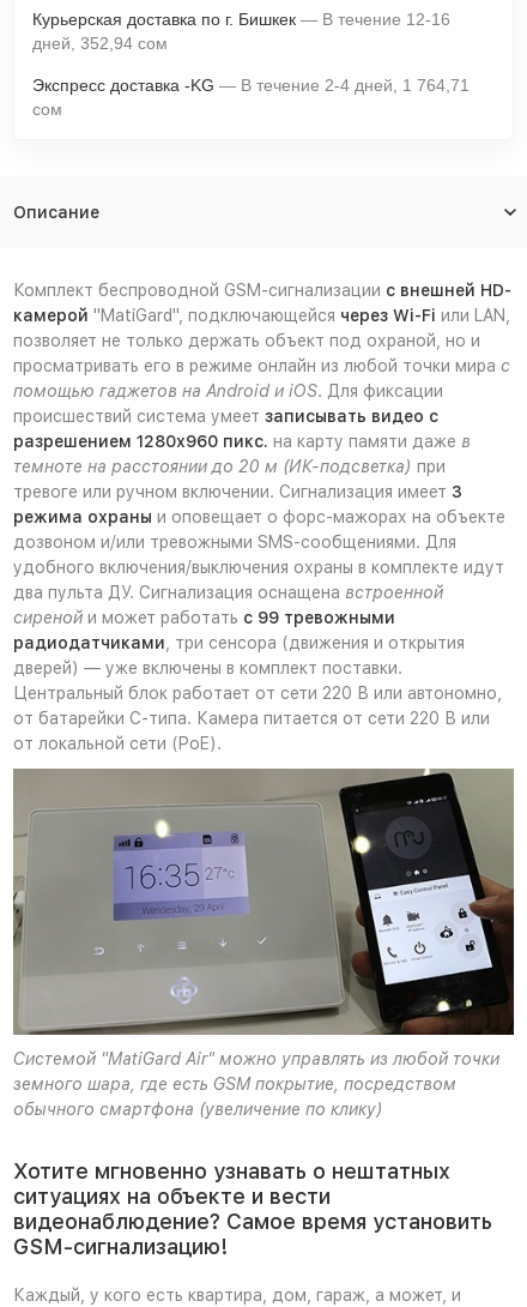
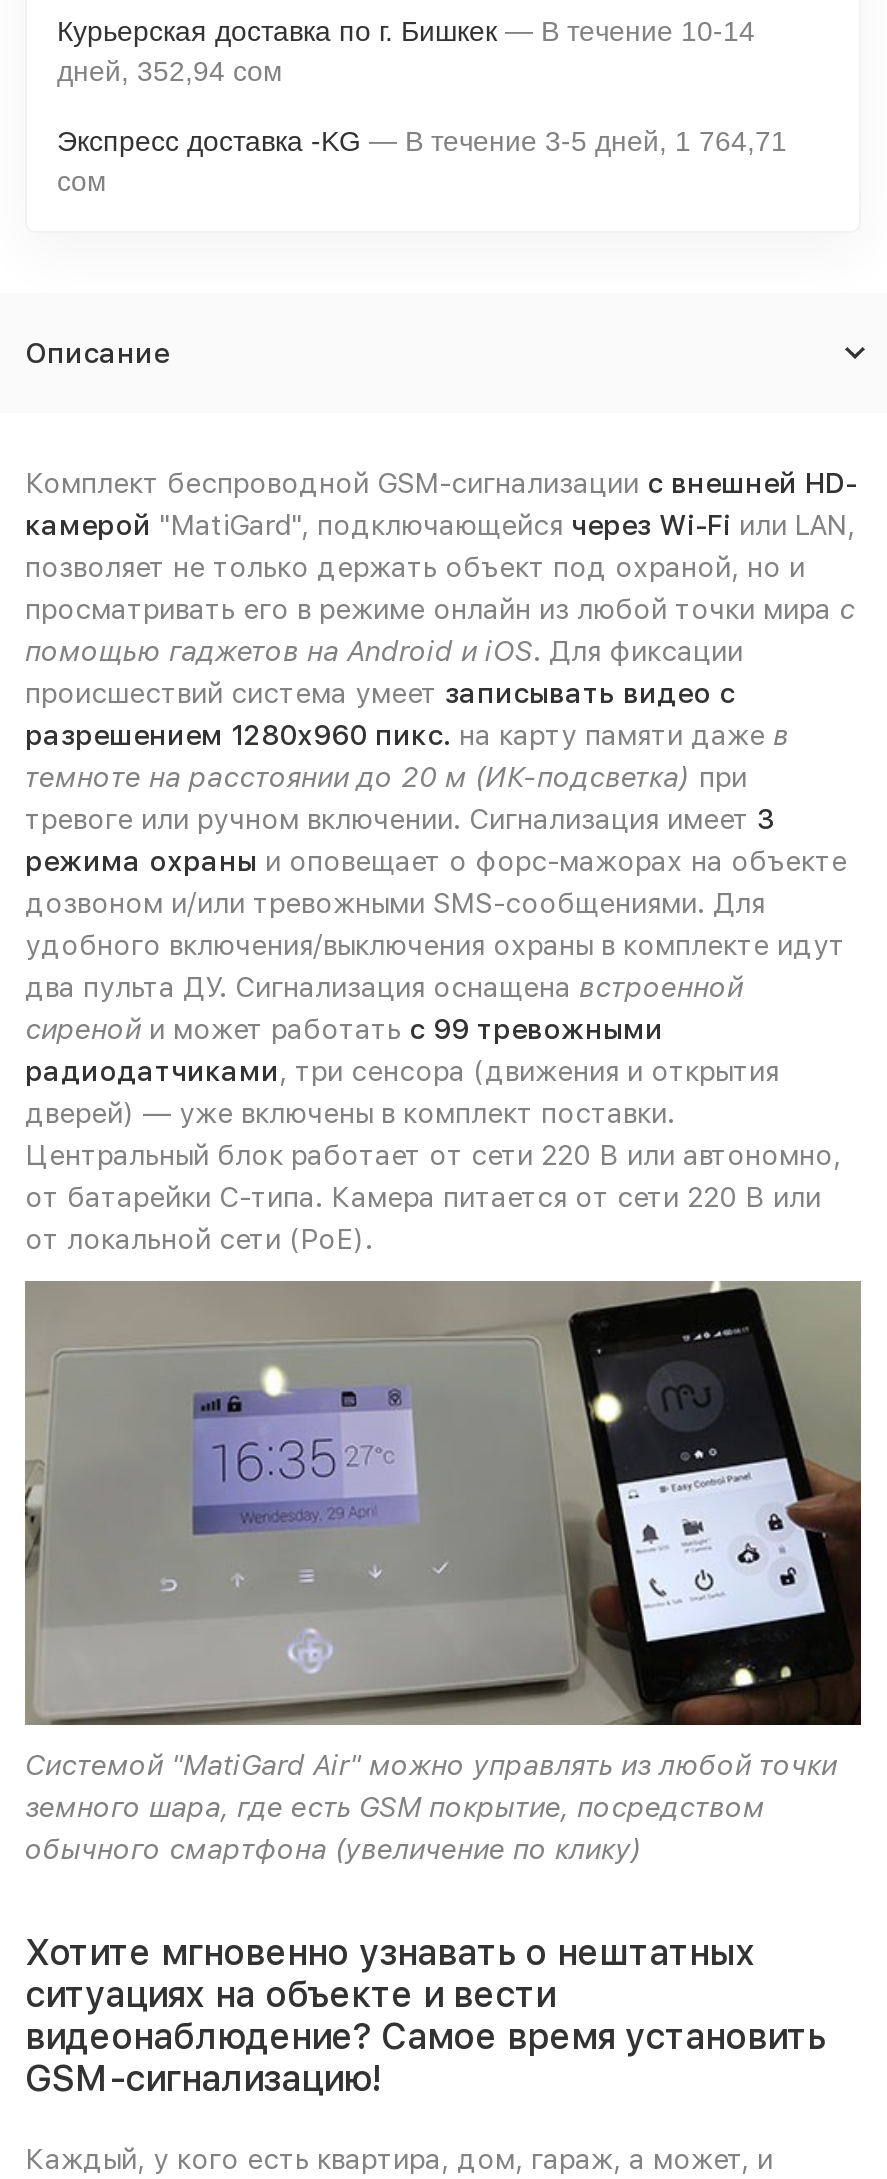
[32,10,450,29] Курьерская доставка по г. Бишкек В течение 12-16 -> [57,15,755,47] Курьерская доставка по г. Бишкек В течение 10-14
[241,76,470,95] В течение 2-4 дней 1 764,71 -> [405,125,787,157] В течение 3-5 дней 1 764,71

